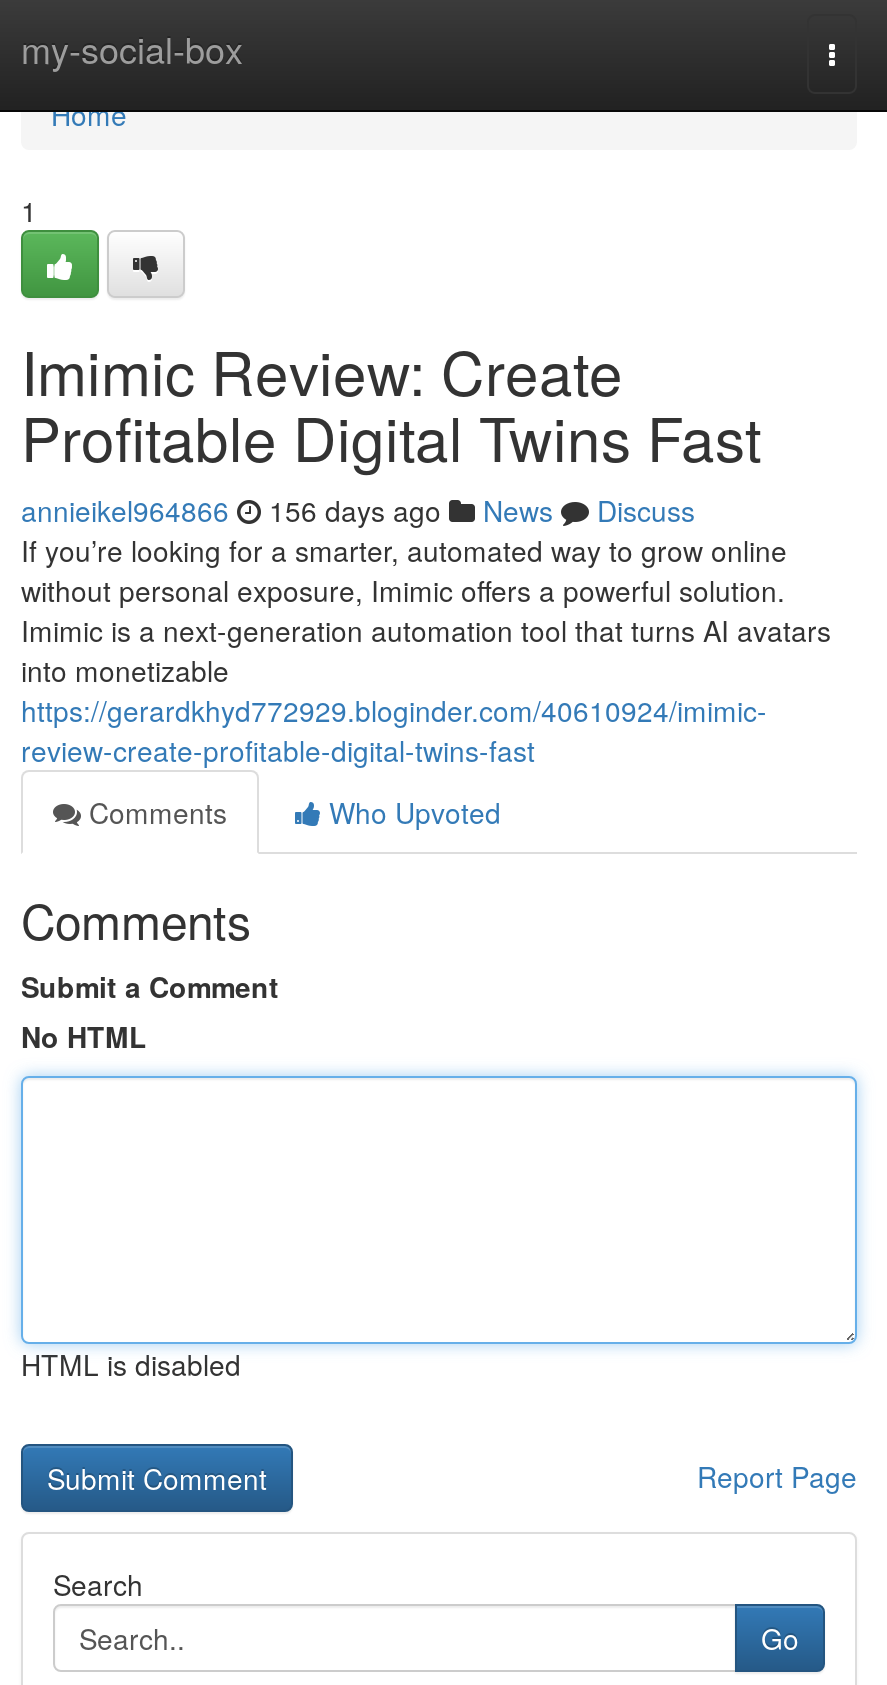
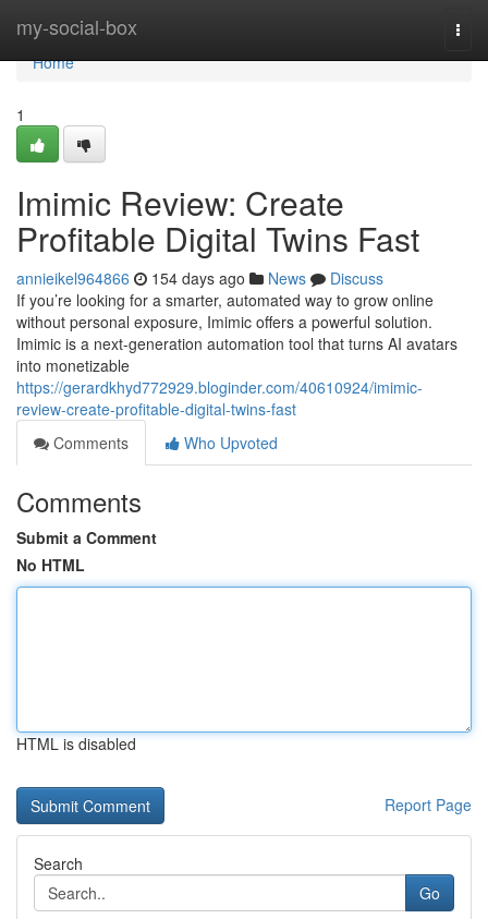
[21,490,695,530] annieikel964866 156 days ago News Discuss -> [16,267,383,289] annieikel964866 154 days ago News Discuss

